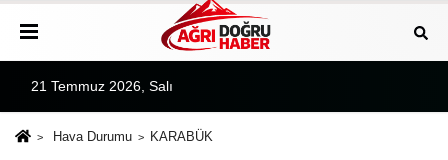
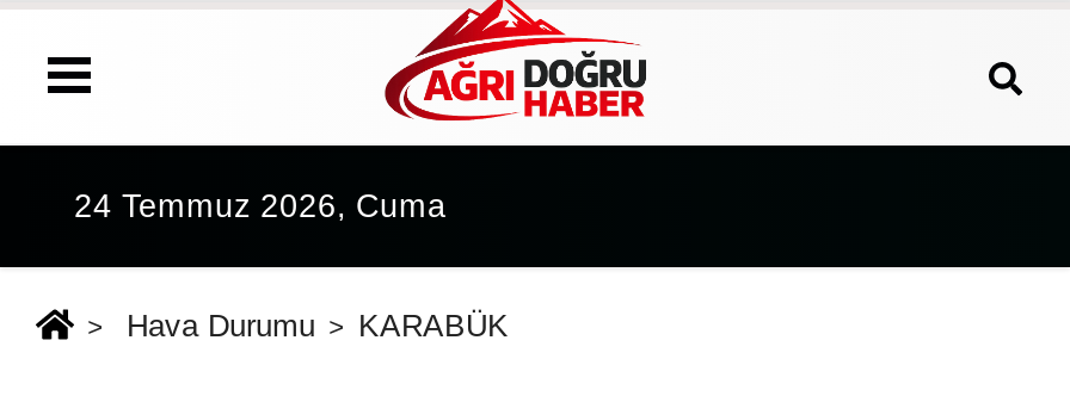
[31,79,173,94] 21 Temmuz 2026, Salı -> [74,188,447,224] 24 Temmuz 2026, Cuma

